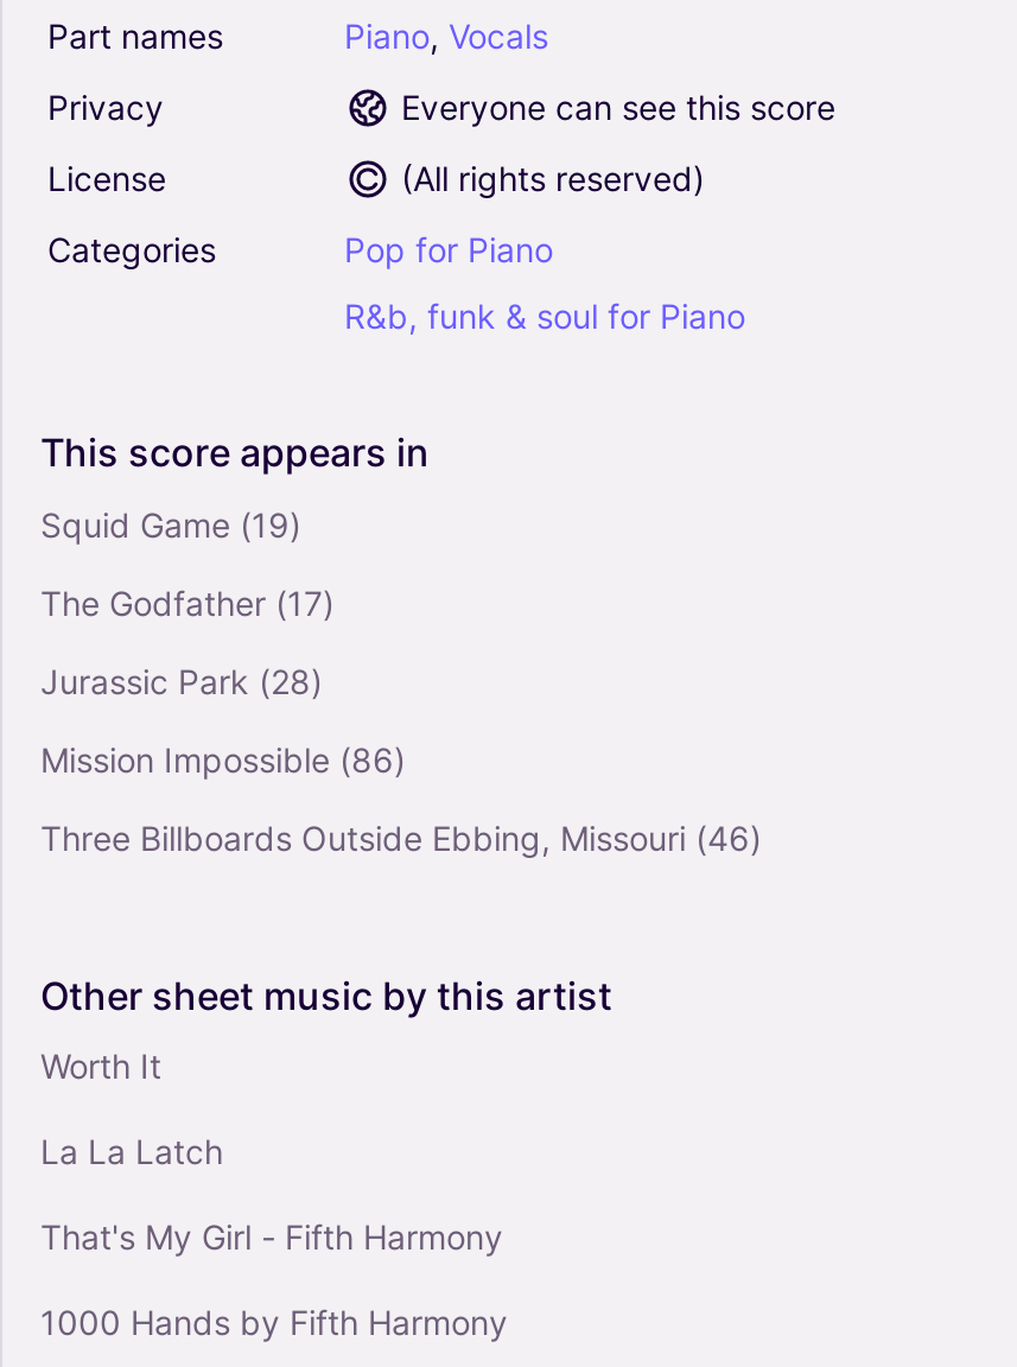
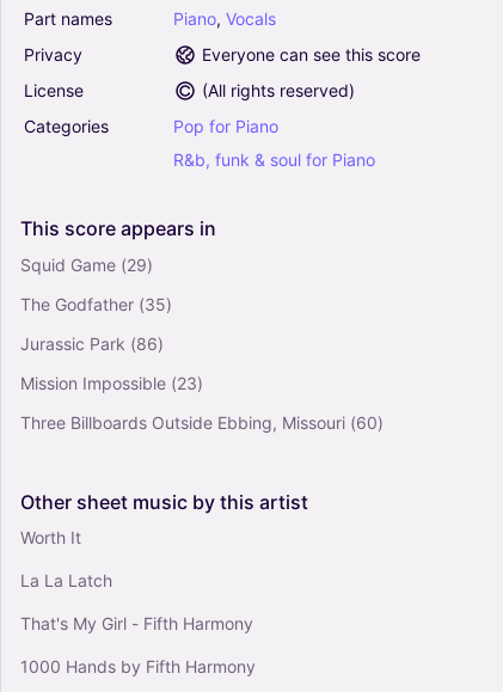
[40,503,301,543] Squid Game (19) -> [20,254,153,274] Squid Game (29)
[40,581,335,622] The Godfather (17) -> [20,293,172,314] The Godfather (35)
[40,660,323,700] Jurassic Park (28) -> [20,333,164,353] Jurassic Park (86)
[40,738,406,778] Mission Impossible (86) -> [20,372,203,393] Mission Impossible (23)
[40,816,762,857] Three Billboards Outside Ebbing, Missouri (46) -> [20,412,384,432] Three Billboards Outside Ebbing, Missouri (60)

